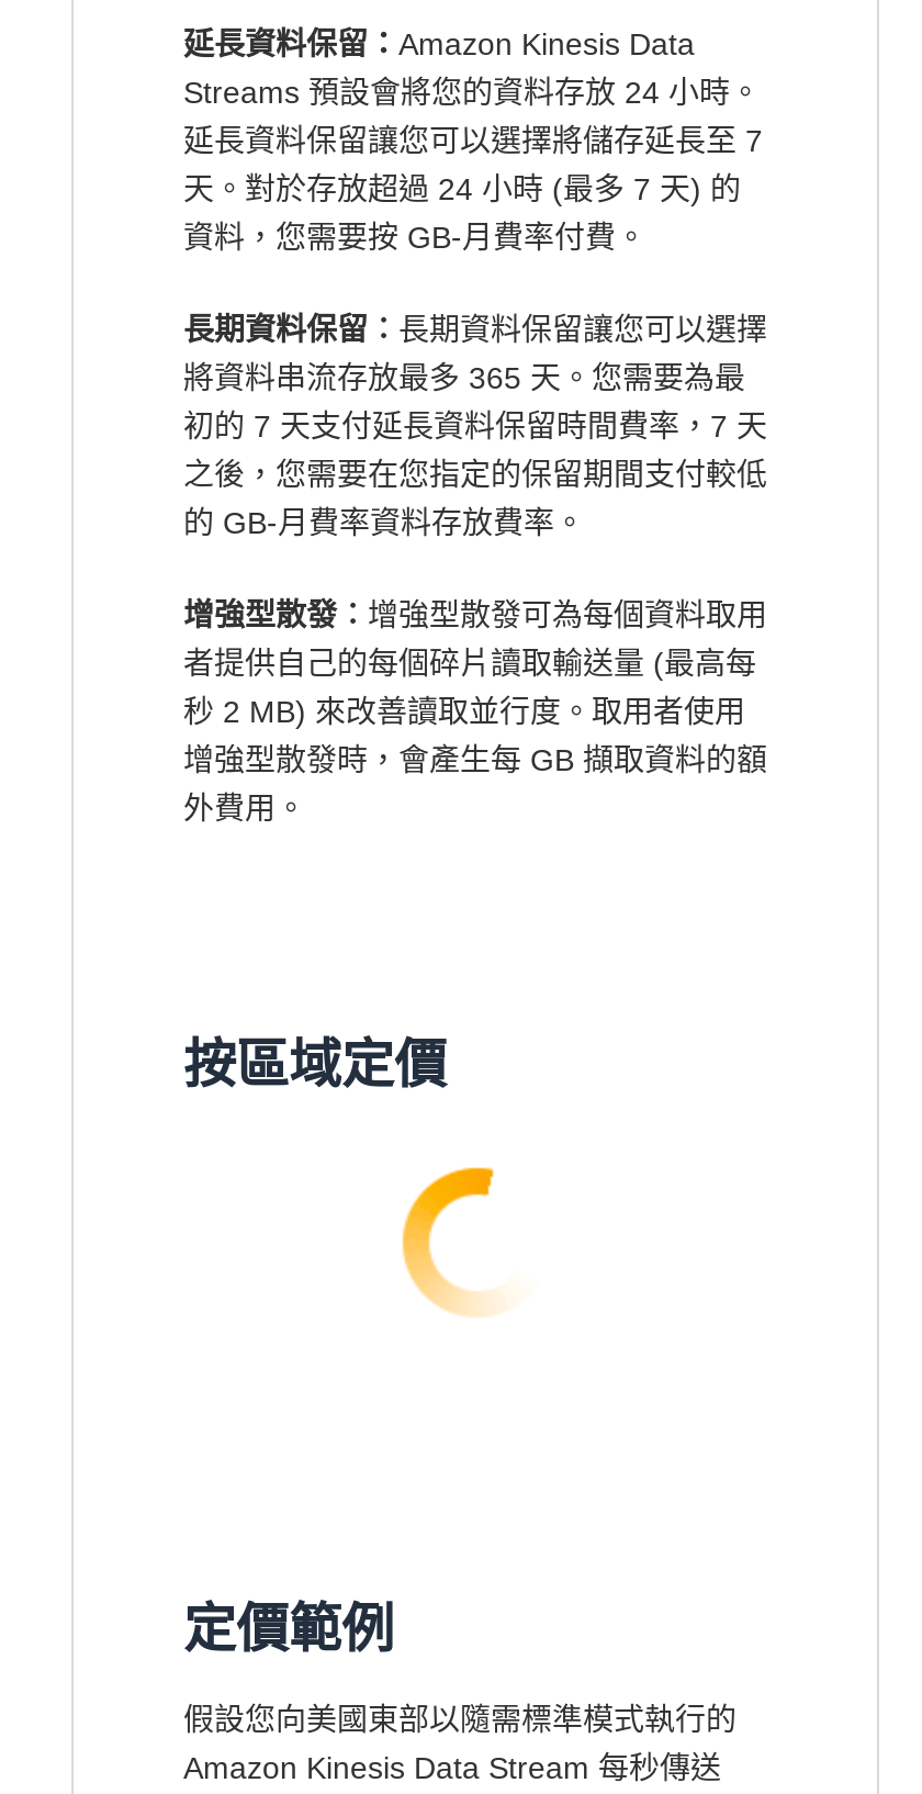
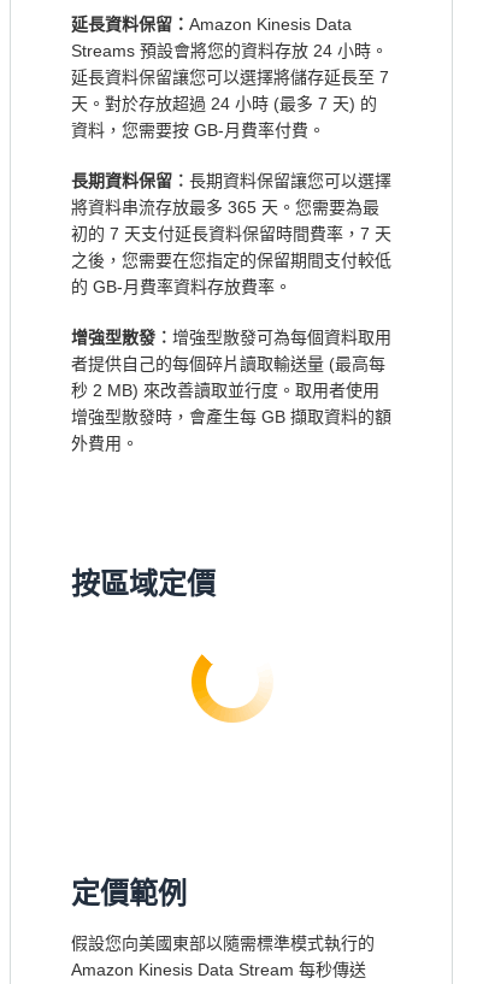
[401,1164,548,1315] [image] -> [190,640,272,723] [image]

